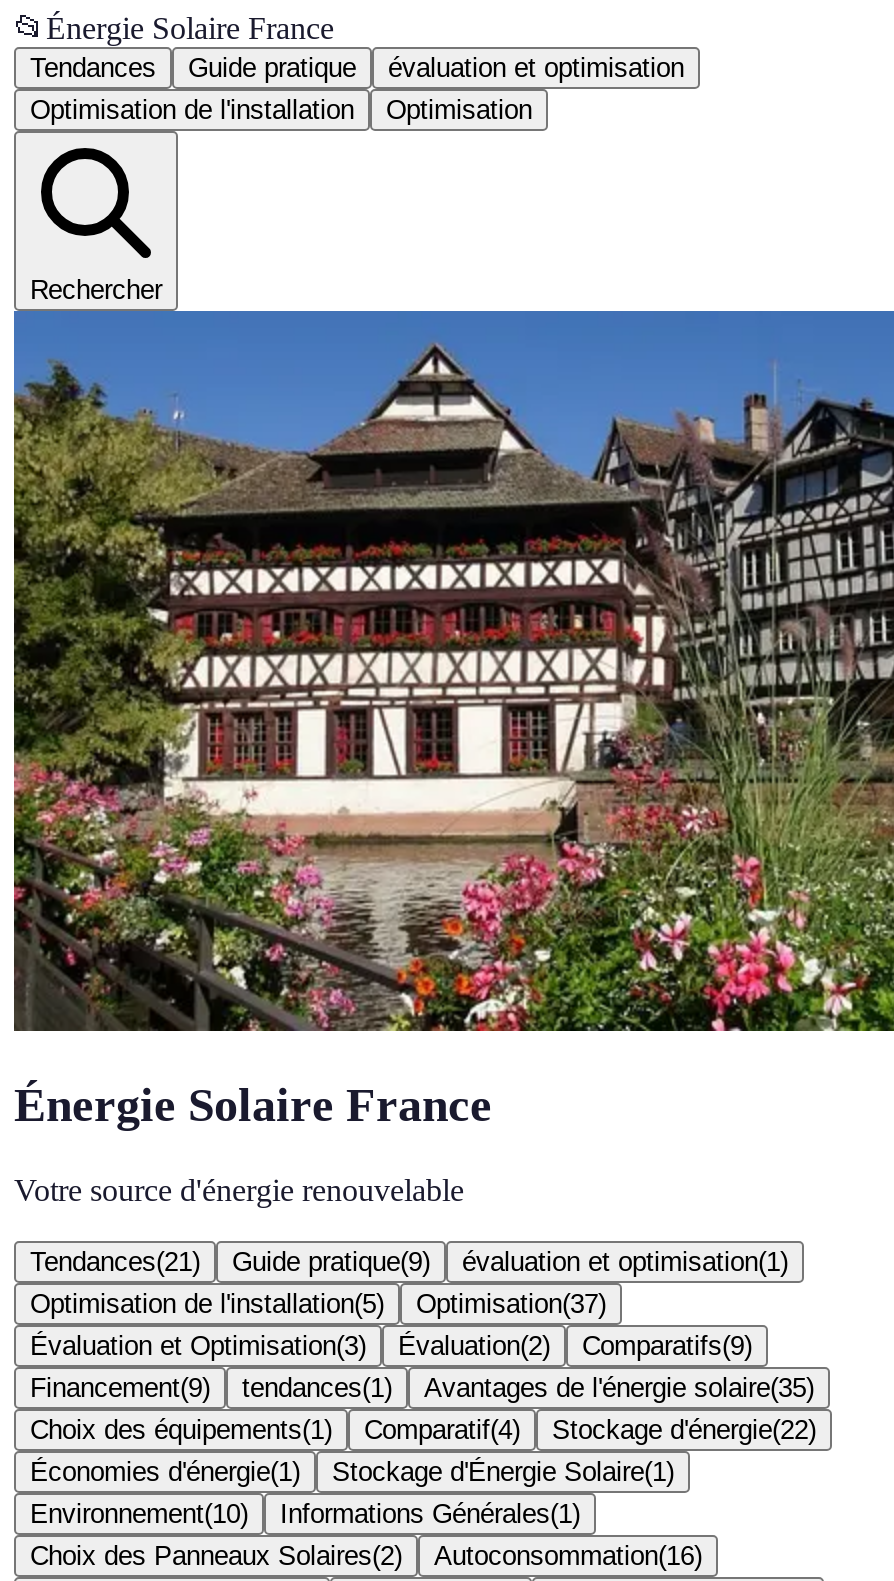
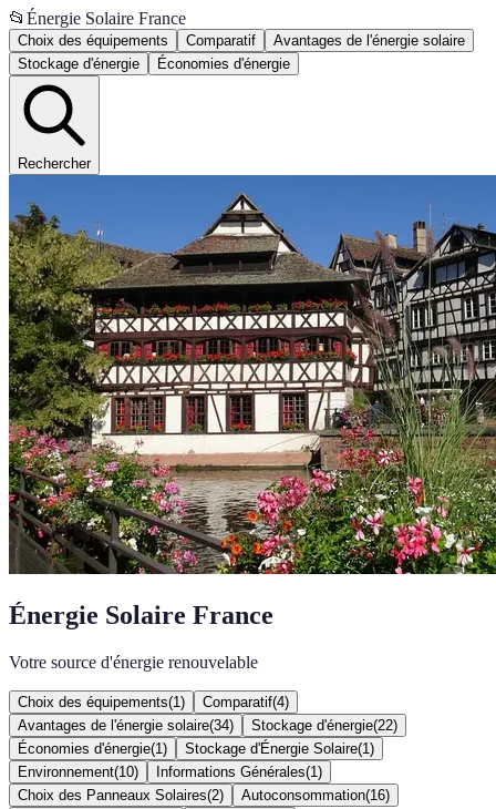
[30,53,684,125] Tendances | Guide pratique | évaluation et optimisation | Optimisation de l'installation | Optimisation -> [18,32,465,72] Choix des équipements | Comparatif | Avantages de l'énergie solaire | Stockage d'énergie | Économies d'énergie
[30,1247,814,1403] Tendances(21) | Guide pratique(9) | évaluation et optimisation(1) | Optimisation de l'installation(5) | Optimisation(37) | Évaluation et Optimisation(3) | Évaluation(2) | Comparatifs(9) | Financement(9) | tendances(1) | Avantages de l'énergie solaire(35) -> none
moved [30,1415,520,1445] -> [18,694,289,710]: Choix des équipements(1) | Comparatif(4)
none -> [18,717,234,733] Avantages de l'énergie solaire(34)

